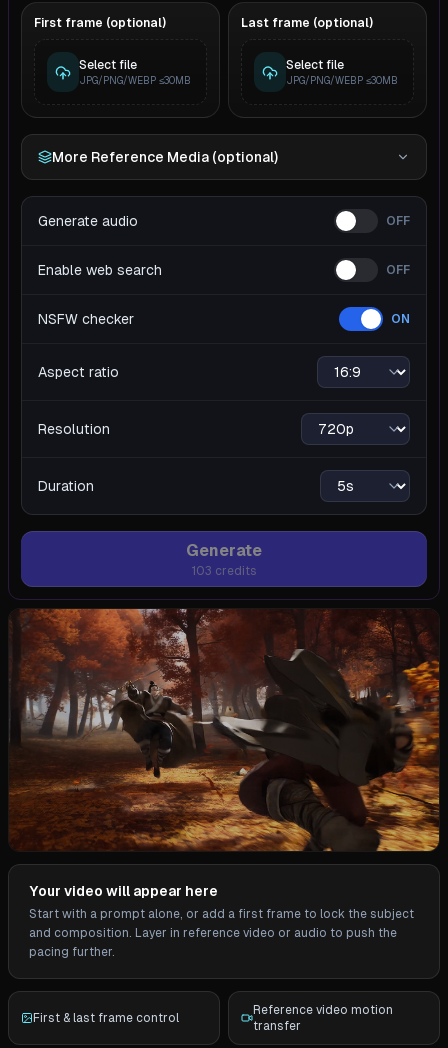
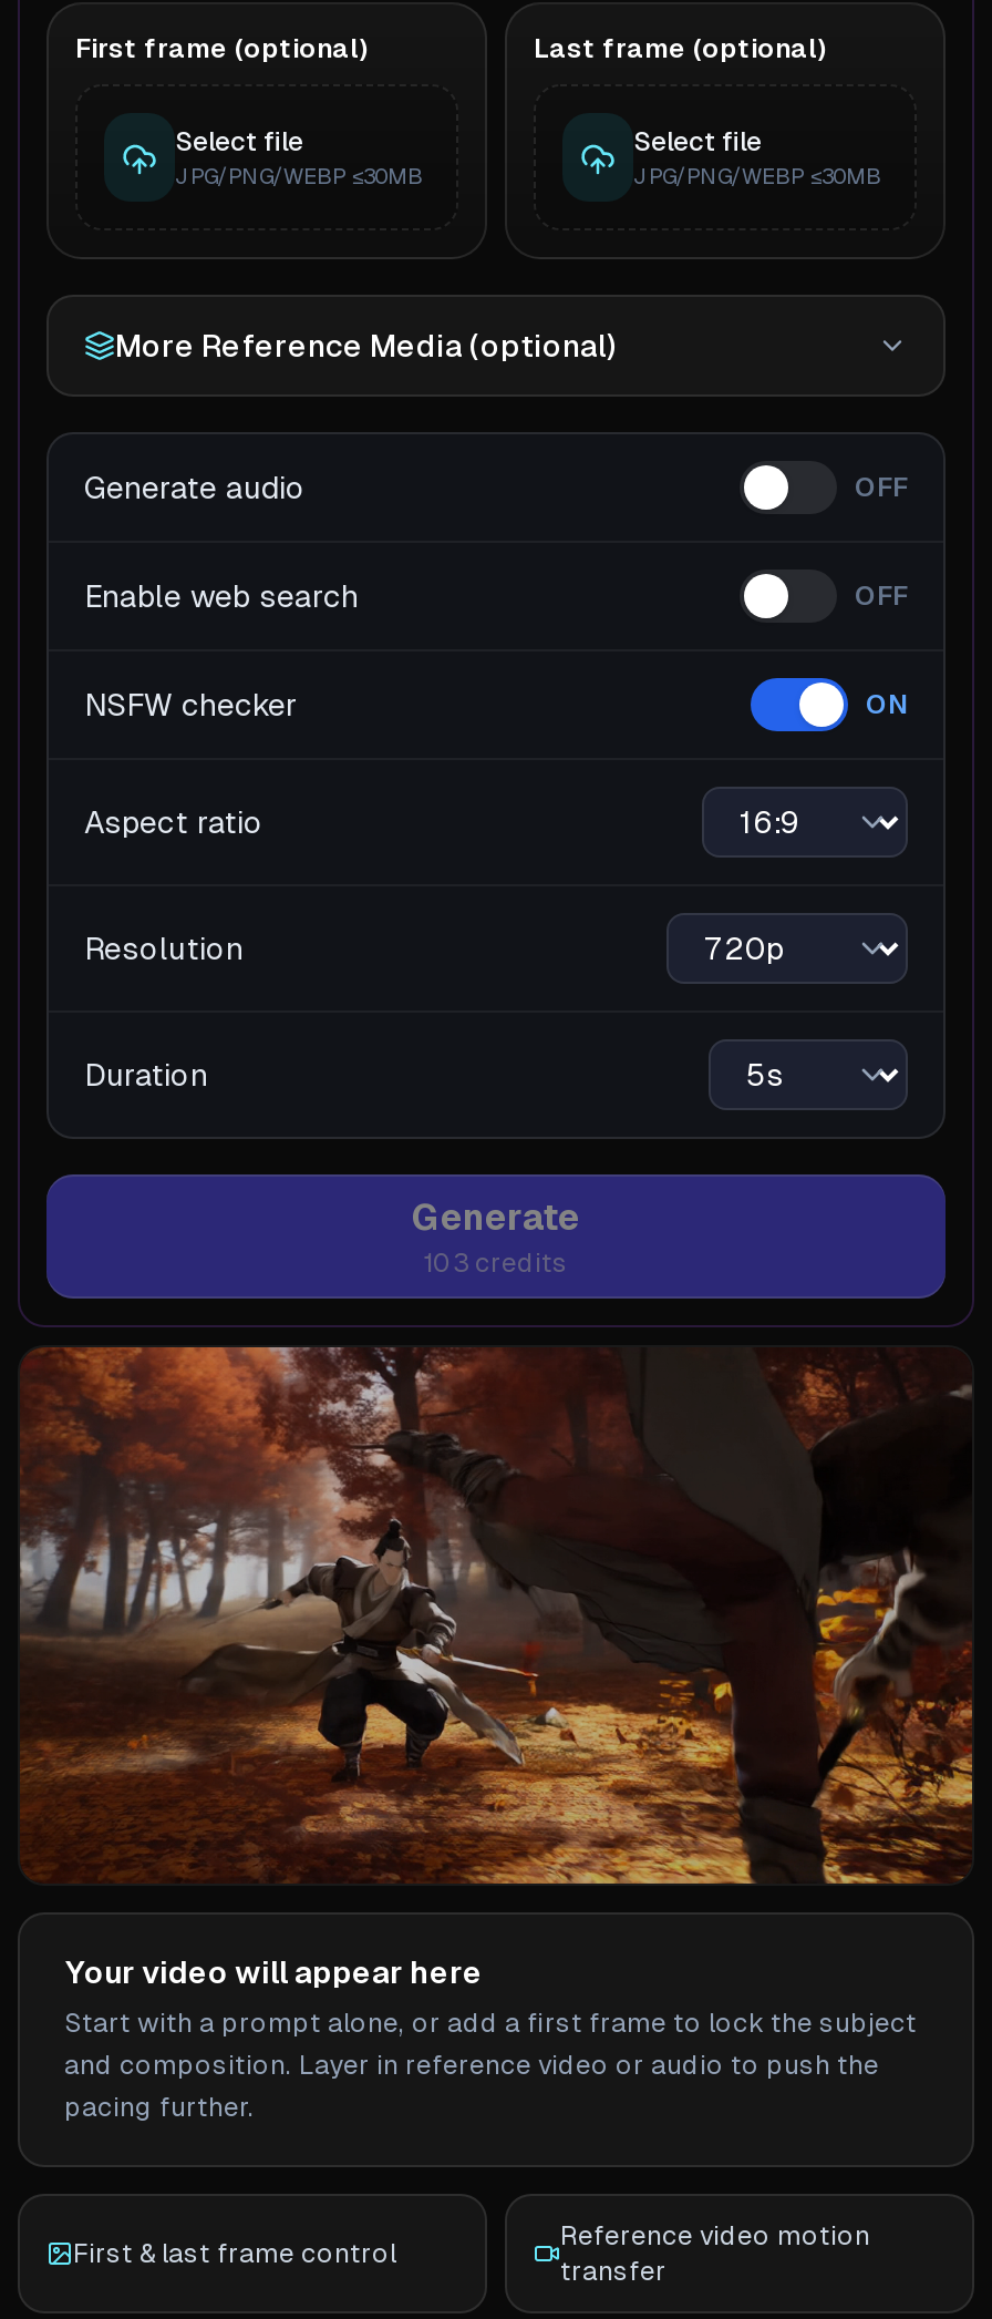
[9,608,440,852] [image] -> [18,1345,974,1886] [image]

